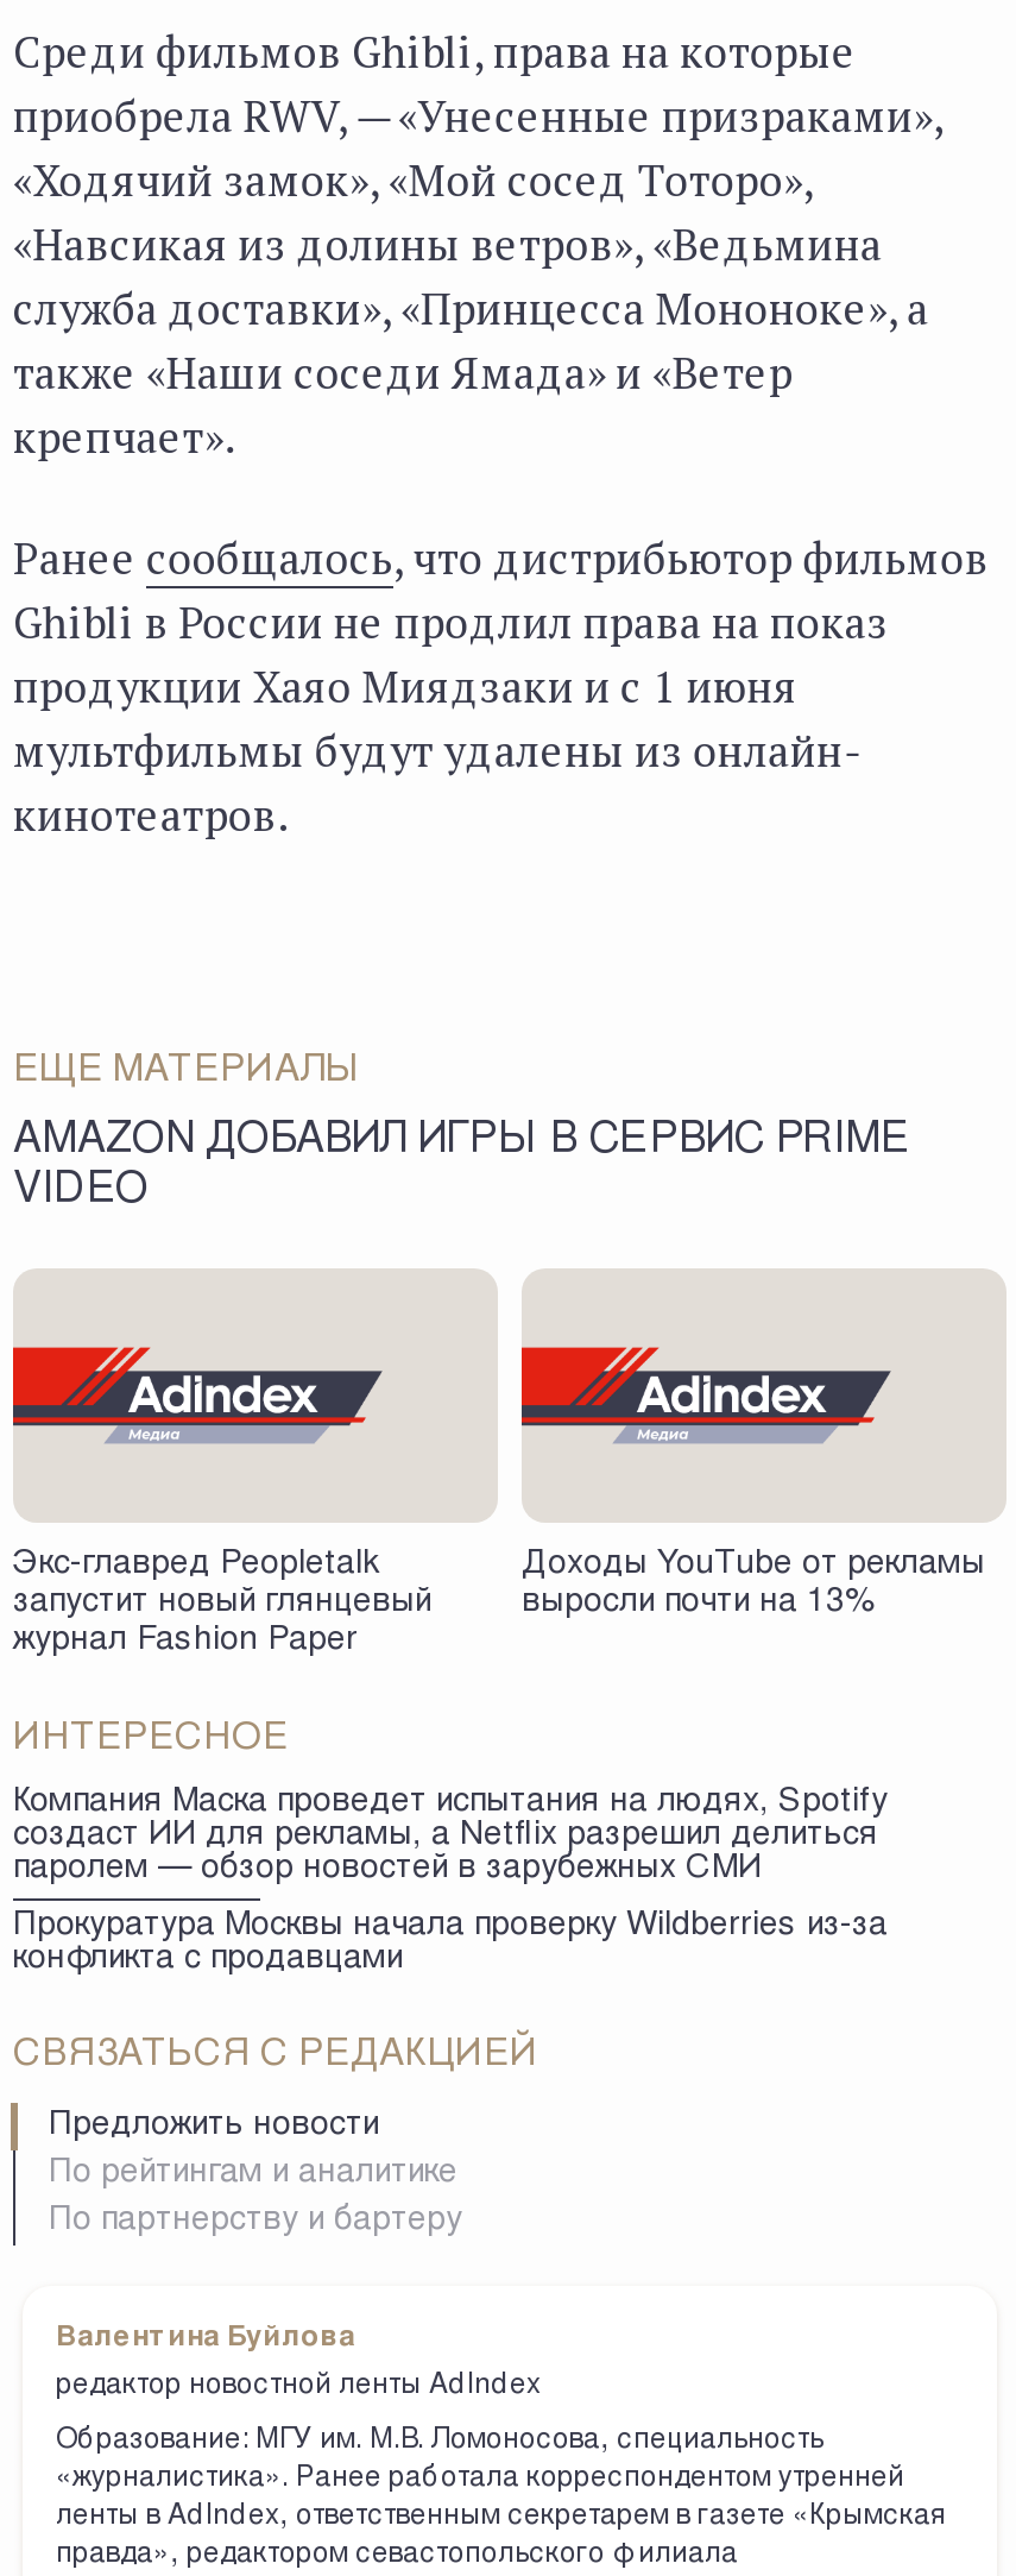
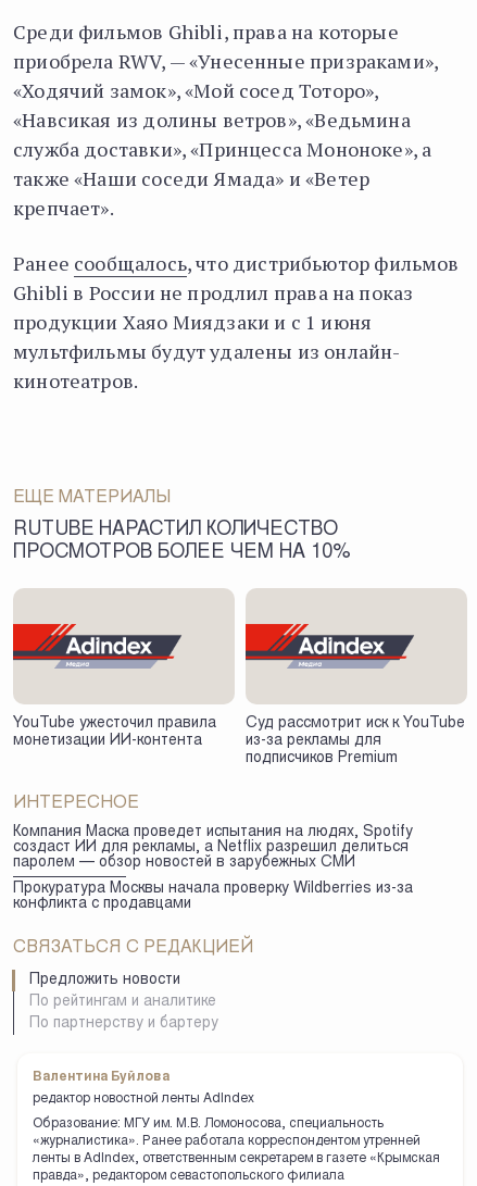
[13,1121,909,1214] AMAZON ДОБАВИЛ ИГРЫ В СЕРВИС PRIME | VIDEO -> [13,521,351,563] RUTUBE НАРАСТИЛ КОЛИЧЕСТВО | ПРОСМОТРОВ БОЛЕЕ ЧЕМ НА 10%
[13,1549,431,1658] Экс-главред Peopletalk | запустит новый глянцевый | журнал Fashion Paper -> [13,716,216,749] YouTube ужесточил правила | монетизации ИИ-контента
[522,1549,985,1620] Доходы YouTube от рекламы | выросли почти на 13% -> [246,716,465,766] Суд рассмотрит иск к YouTube | из-за рекламы для | подписчиков Premium

